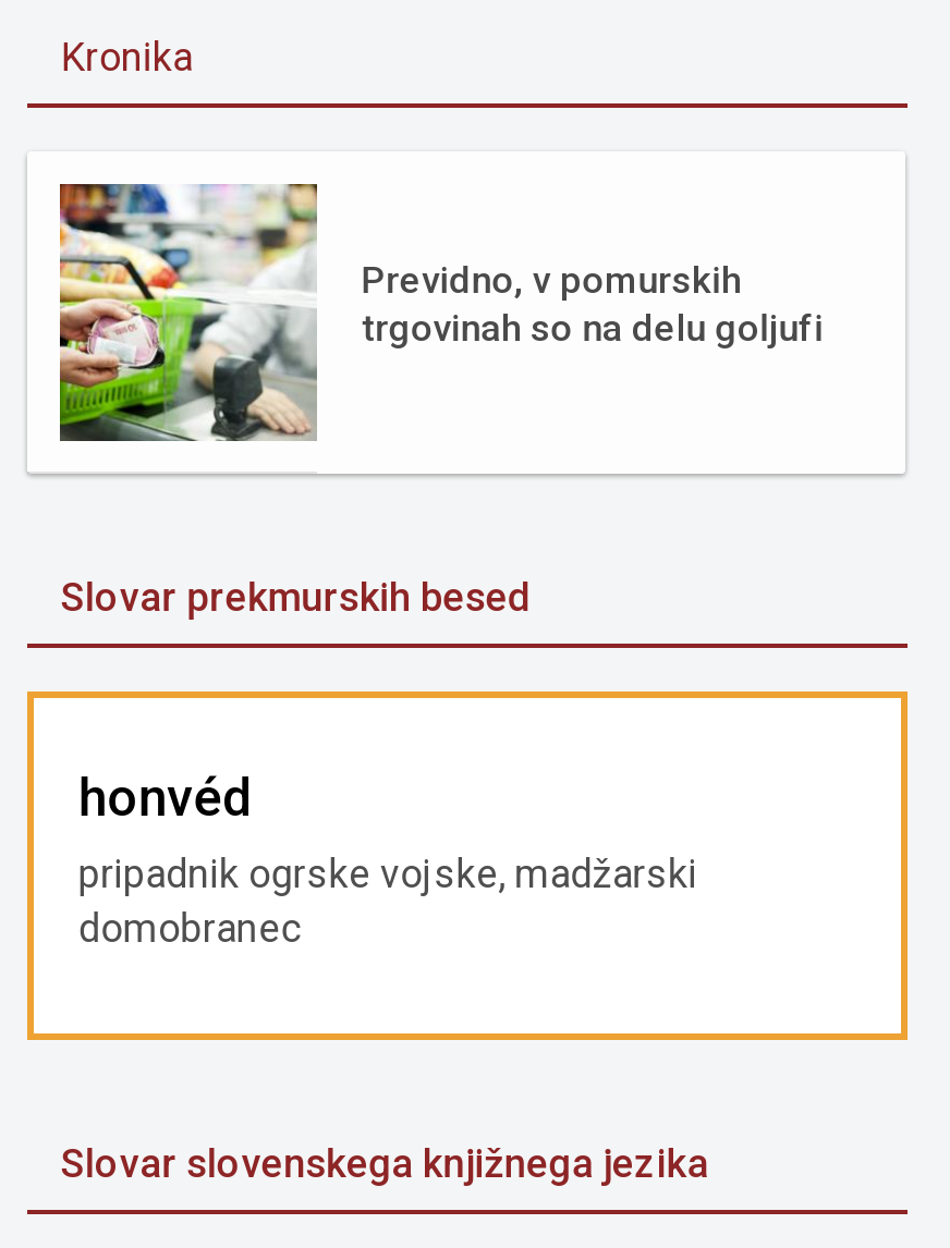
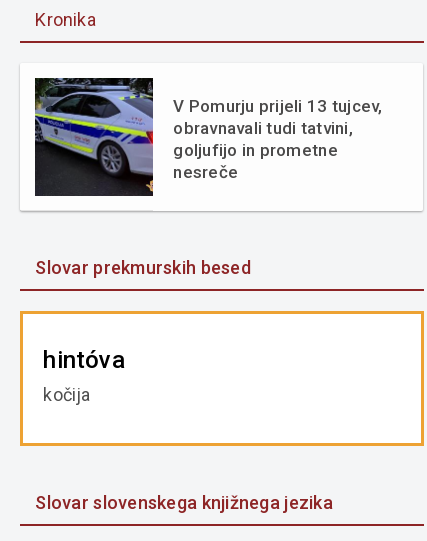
[58,182,824,443] [image] | Previdno, v pomurskih | trgovinah so na delu goljufi -> [34,77,382,197] [image] | V Pomurju prijeli 13 tujcev, | obravnavali tudi tatvini, | goljufijo in prometne | nesreče
[78,768,697,951] honvéd | pripadnik ogrske vojske, madžarski | domobranec -> [43,346,125,405] hintóva | kočija

